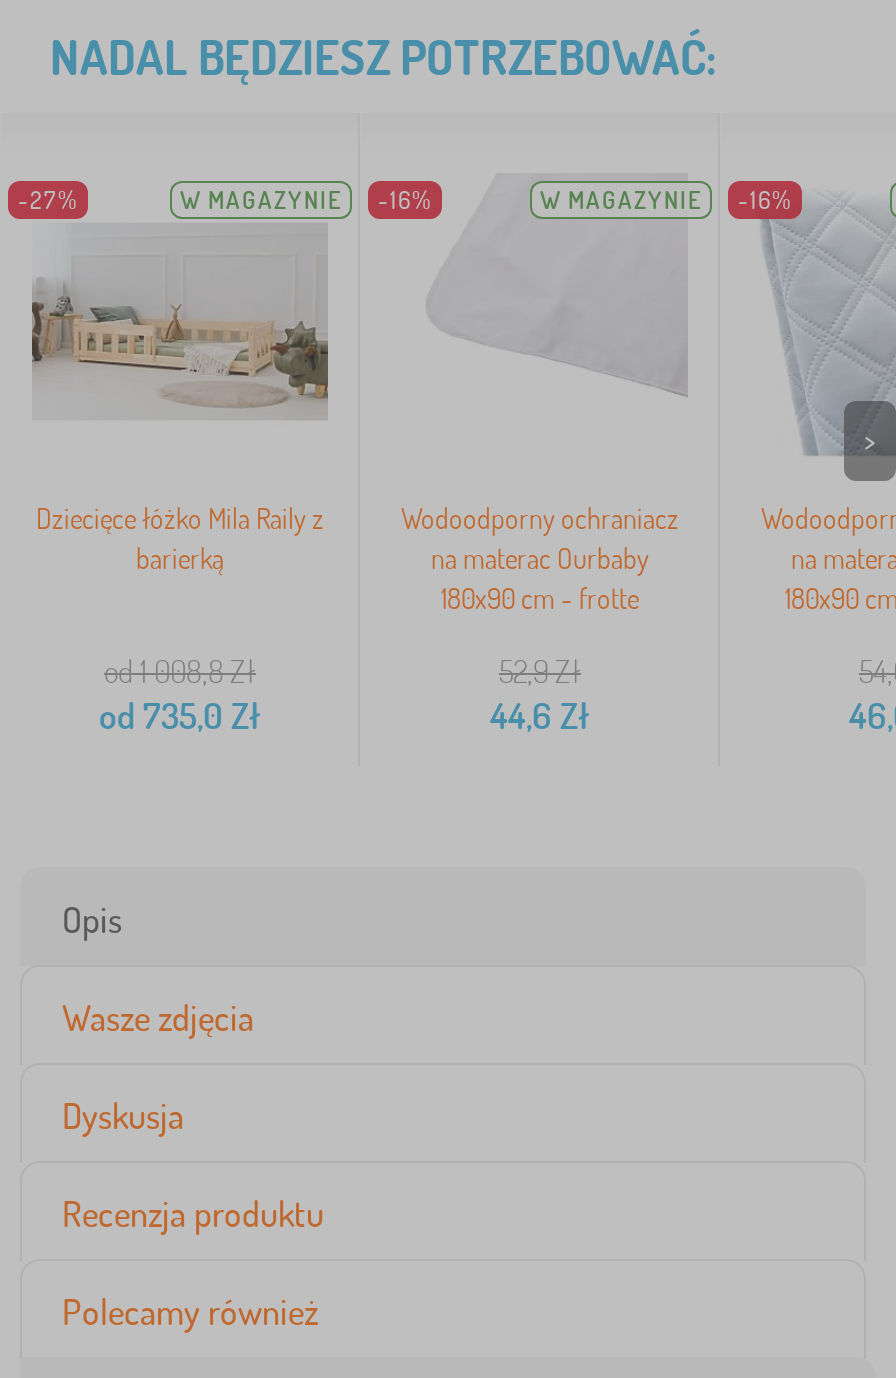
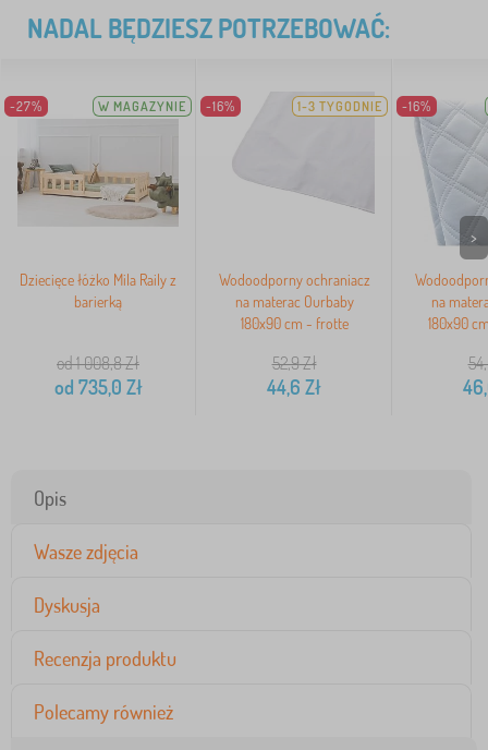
[540,185,702,215] W MAGAZYNIE -> [297,98,382,115] 1-3 TYGODNIE

